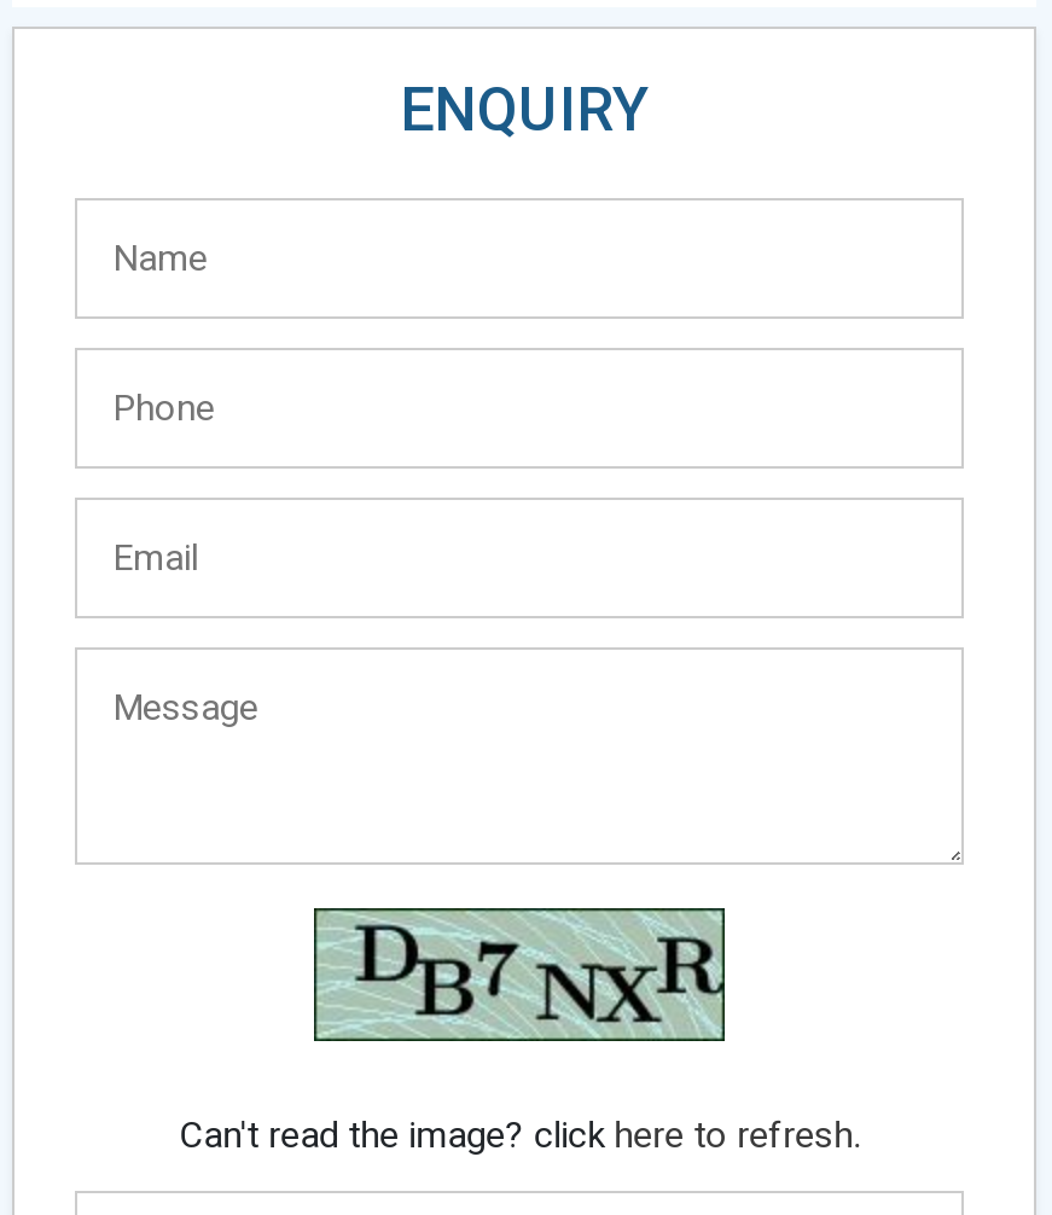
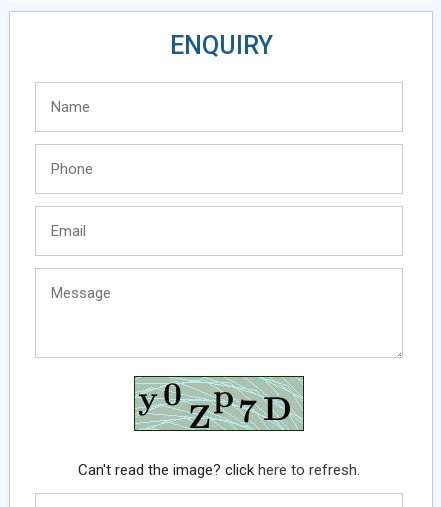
[326,920,725,1036] [image] -> [138,378,304,429] [image]

